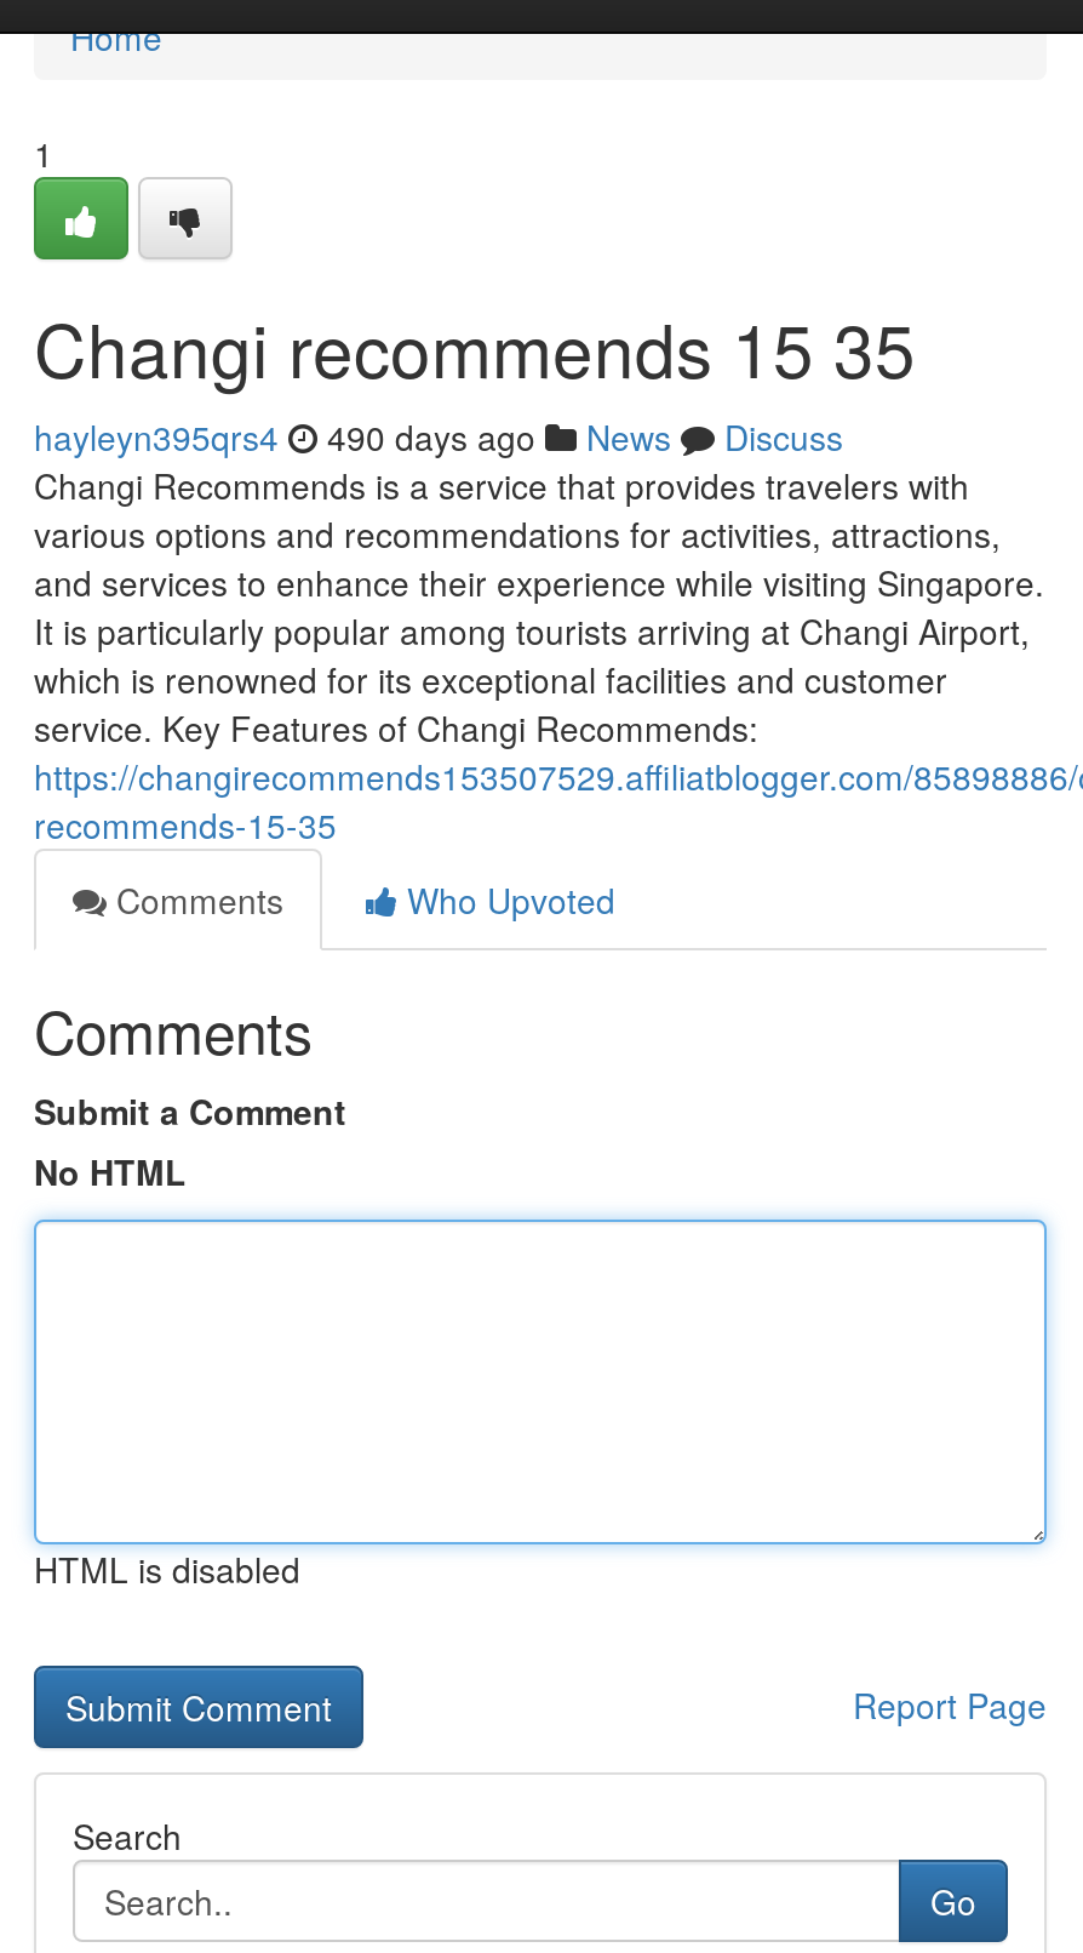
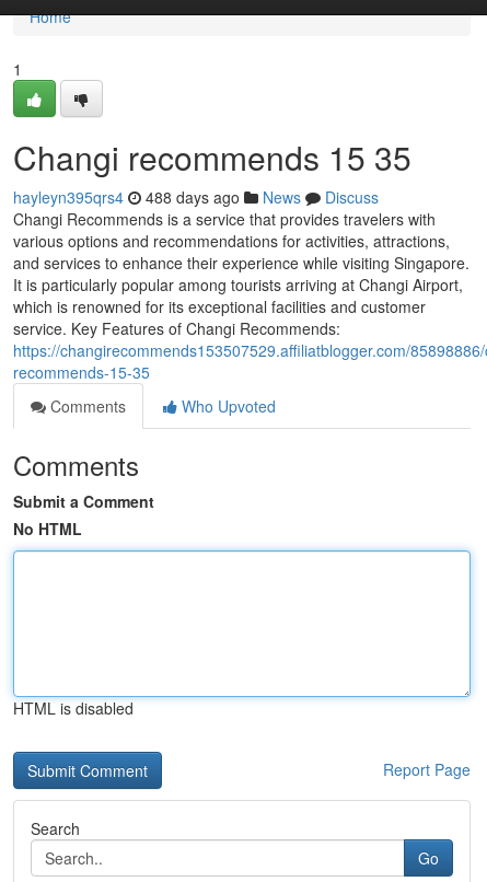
[34,412,843,461] hayleyn395qrs4 490 days ago News Discuss -> [13,186,379,208] hayleyn395qrs4 488 days ago News Discuss

